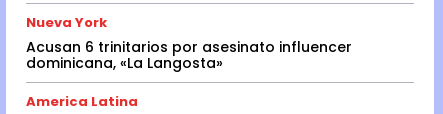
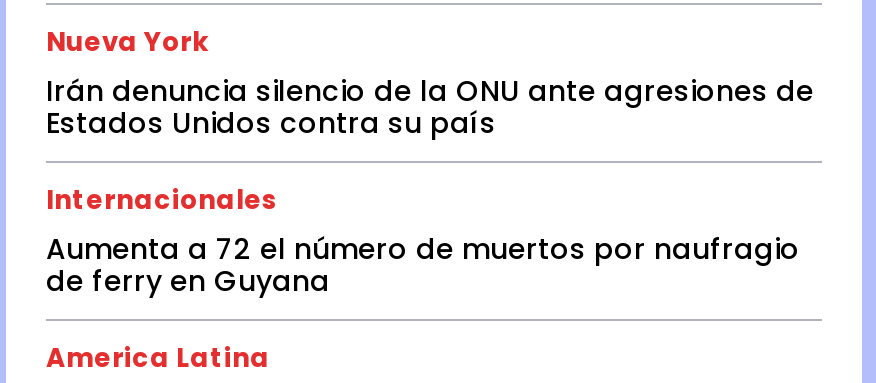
[26,37,352,73] Acusan 6 trinitarios por asesinato influencer | dominicana, «La Langosta» -> [46,70,814,300] Irán denuncia silencio de la ONU ante agresiones de | Estados Unidos contra su país | Internacionales | Aumenta a 72 el número de muertos por naufragio | de ferry en Guyana

